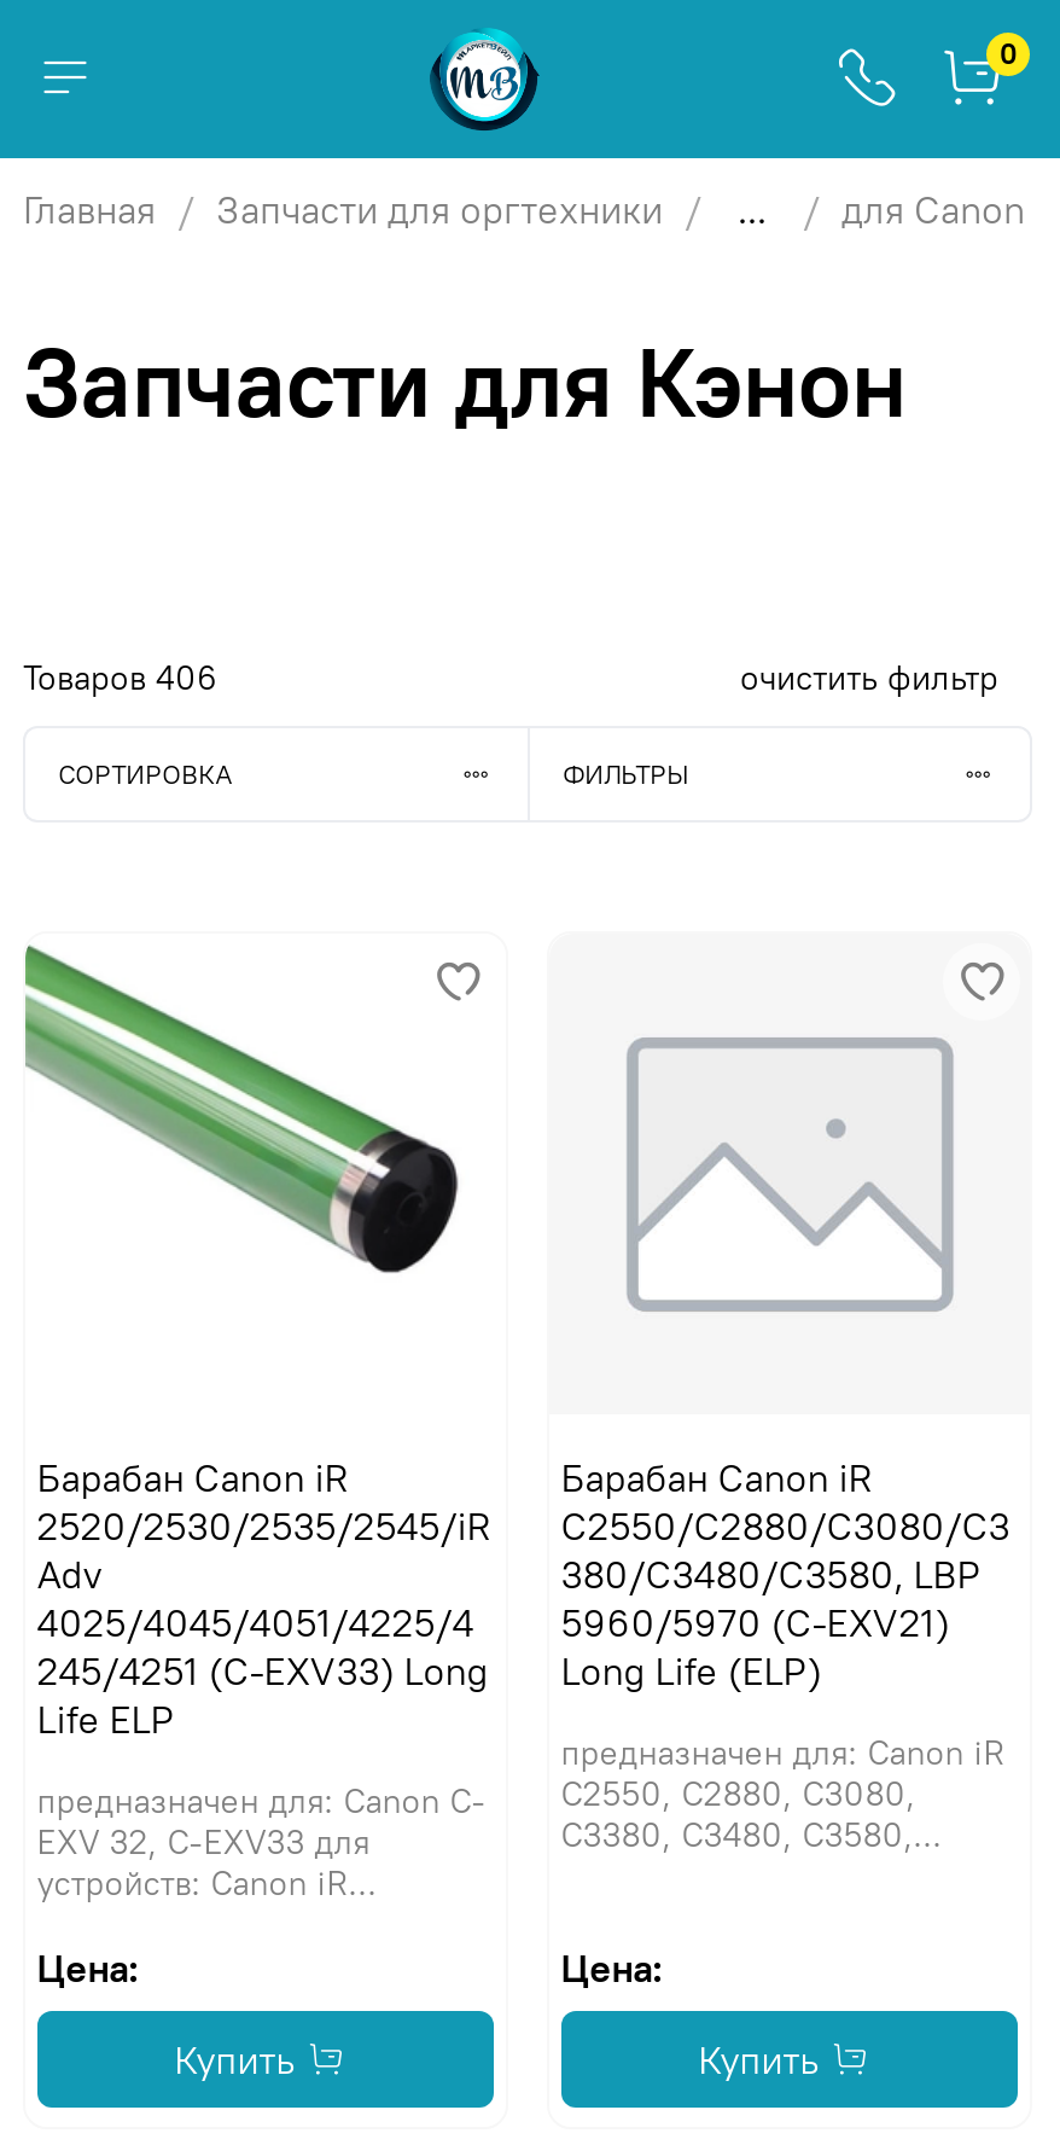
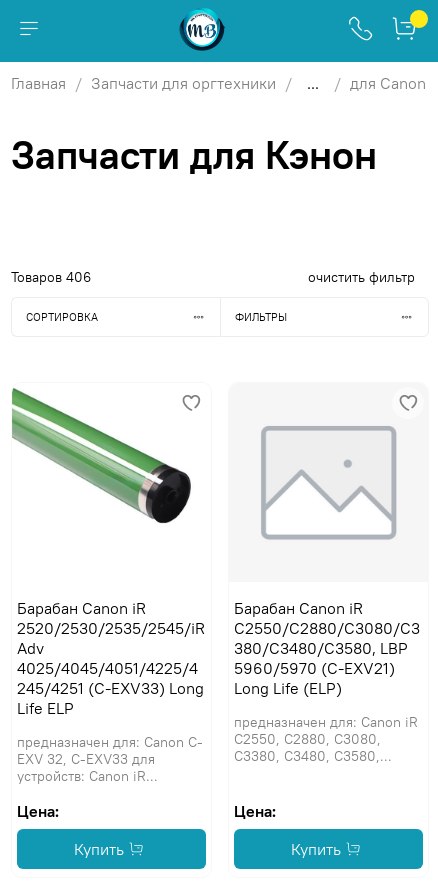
[1000,35,1017,71] 0 -> none

